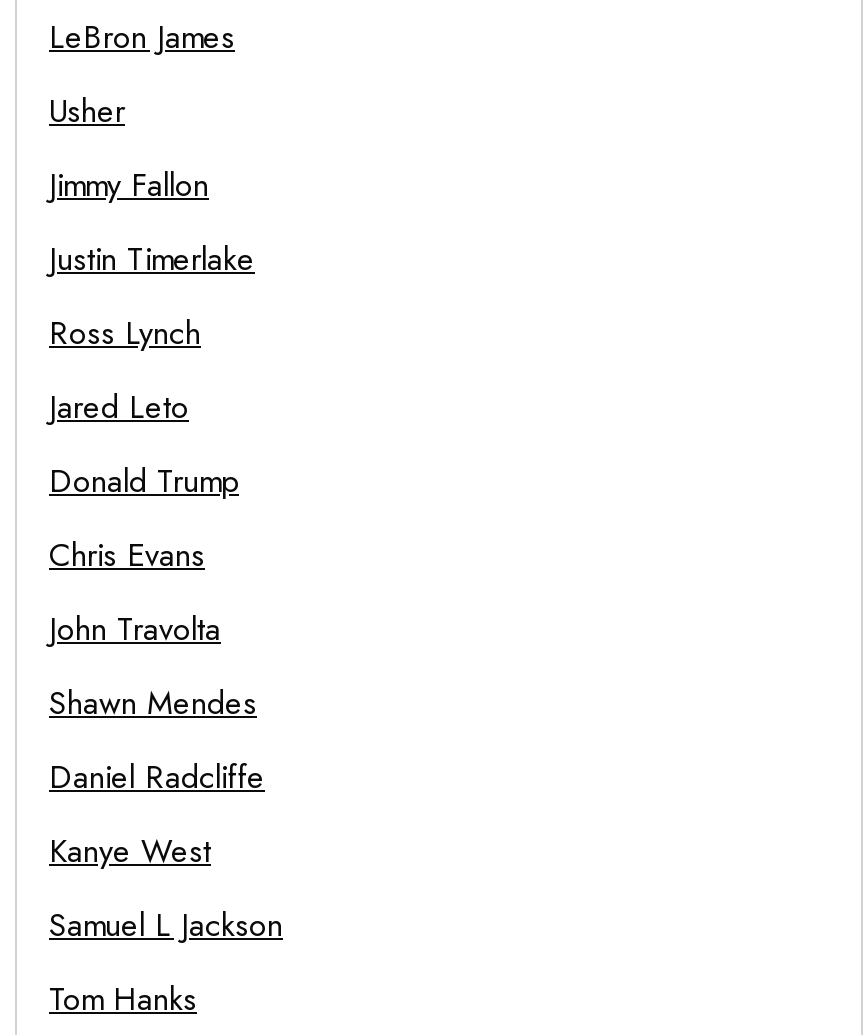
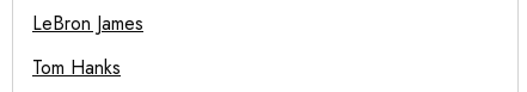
[49,88,283,948] Usher | Jimmy Fallon | Justin Timerlake | Ross Lynch | Jared Leto | Donald Trump | Chris Evans | John Travolta | Shawn Mendes | Daniel Radcliffe | Kanye West | Samuel L Jackson -> none

